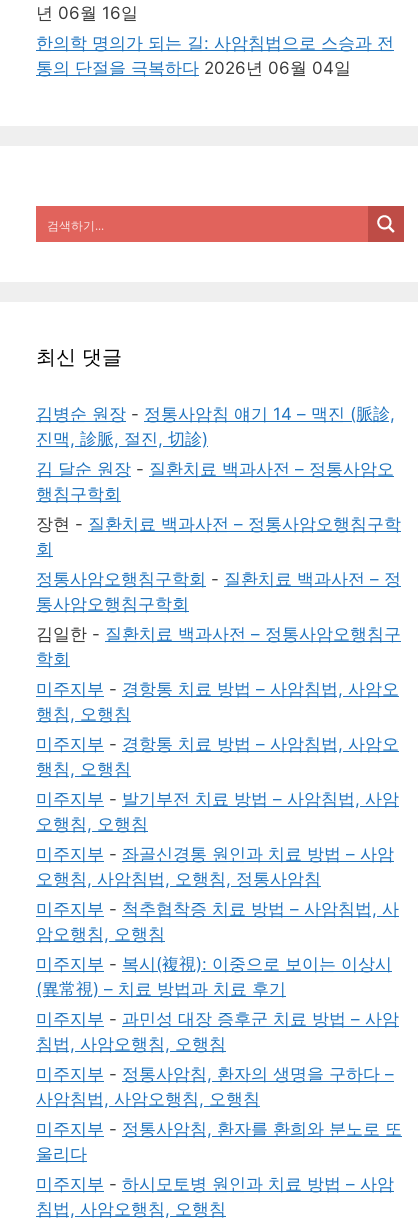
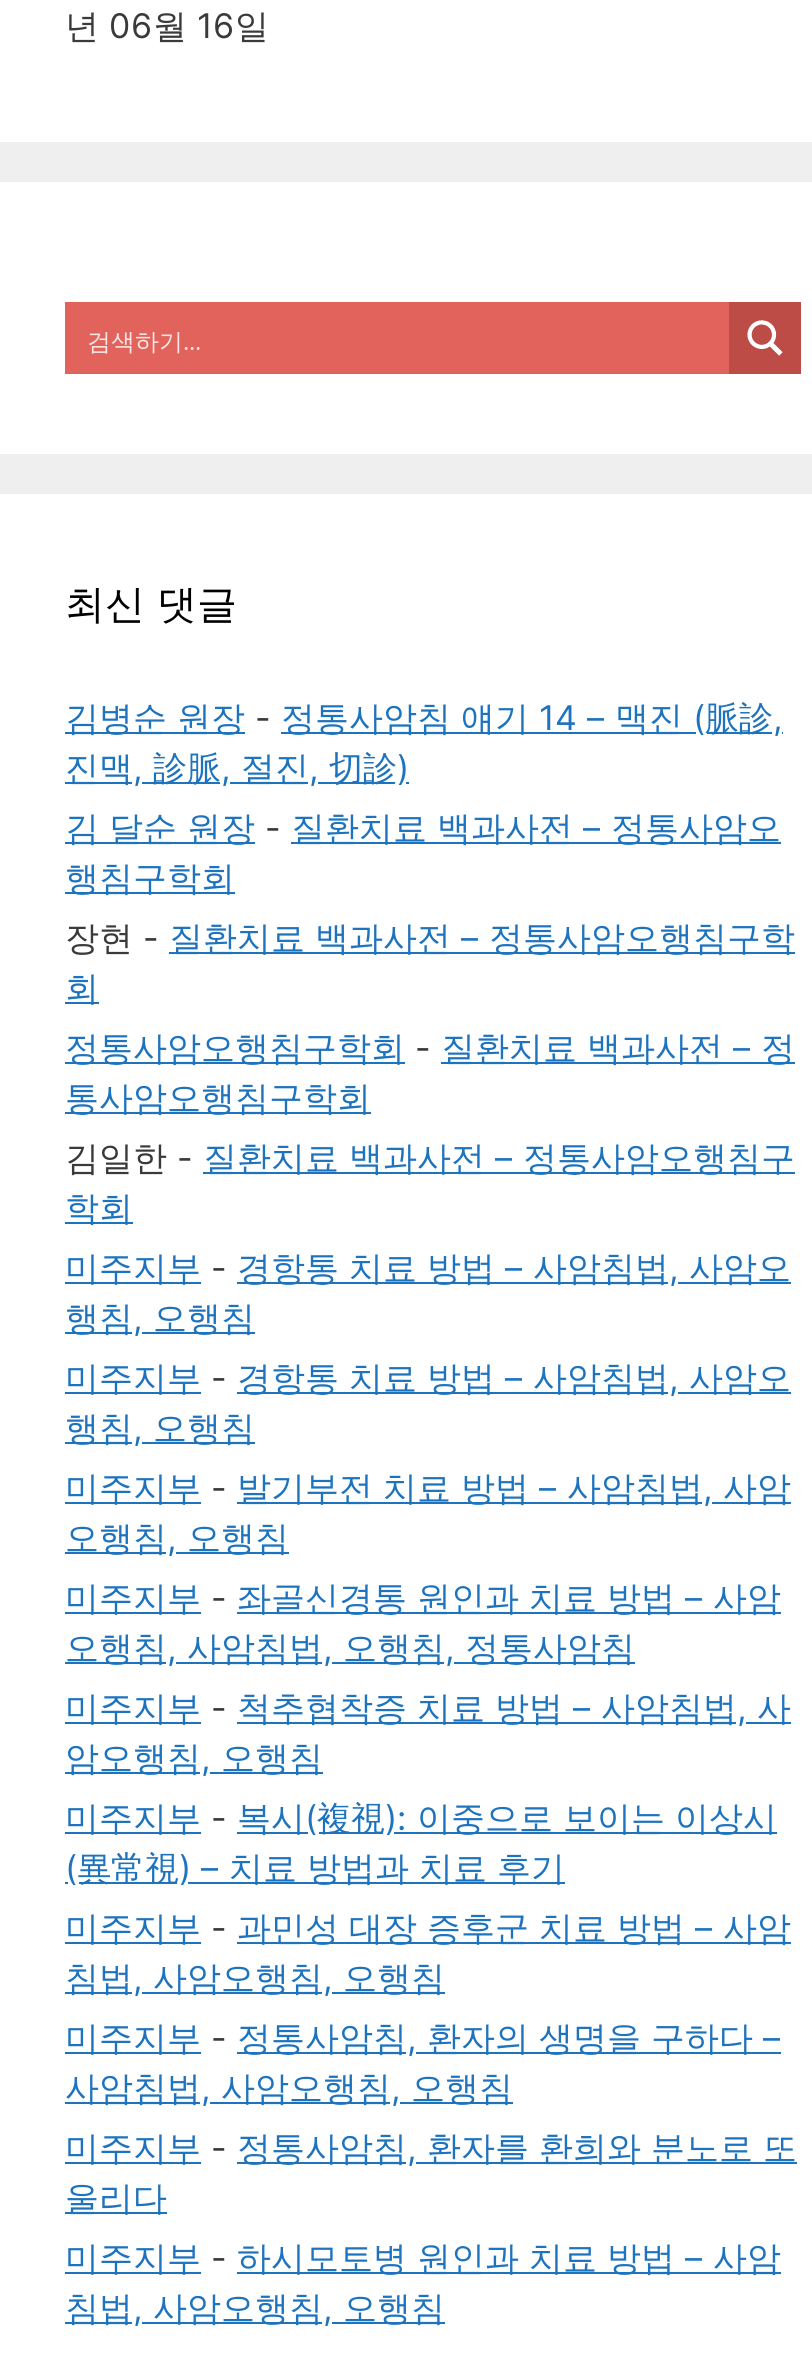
[36,33,394,78] 한의학 명의가 되는 길: 사암침법으로 스승과 전 | 통의 단절을 극복하다 2026년 06월 04일 -> none

